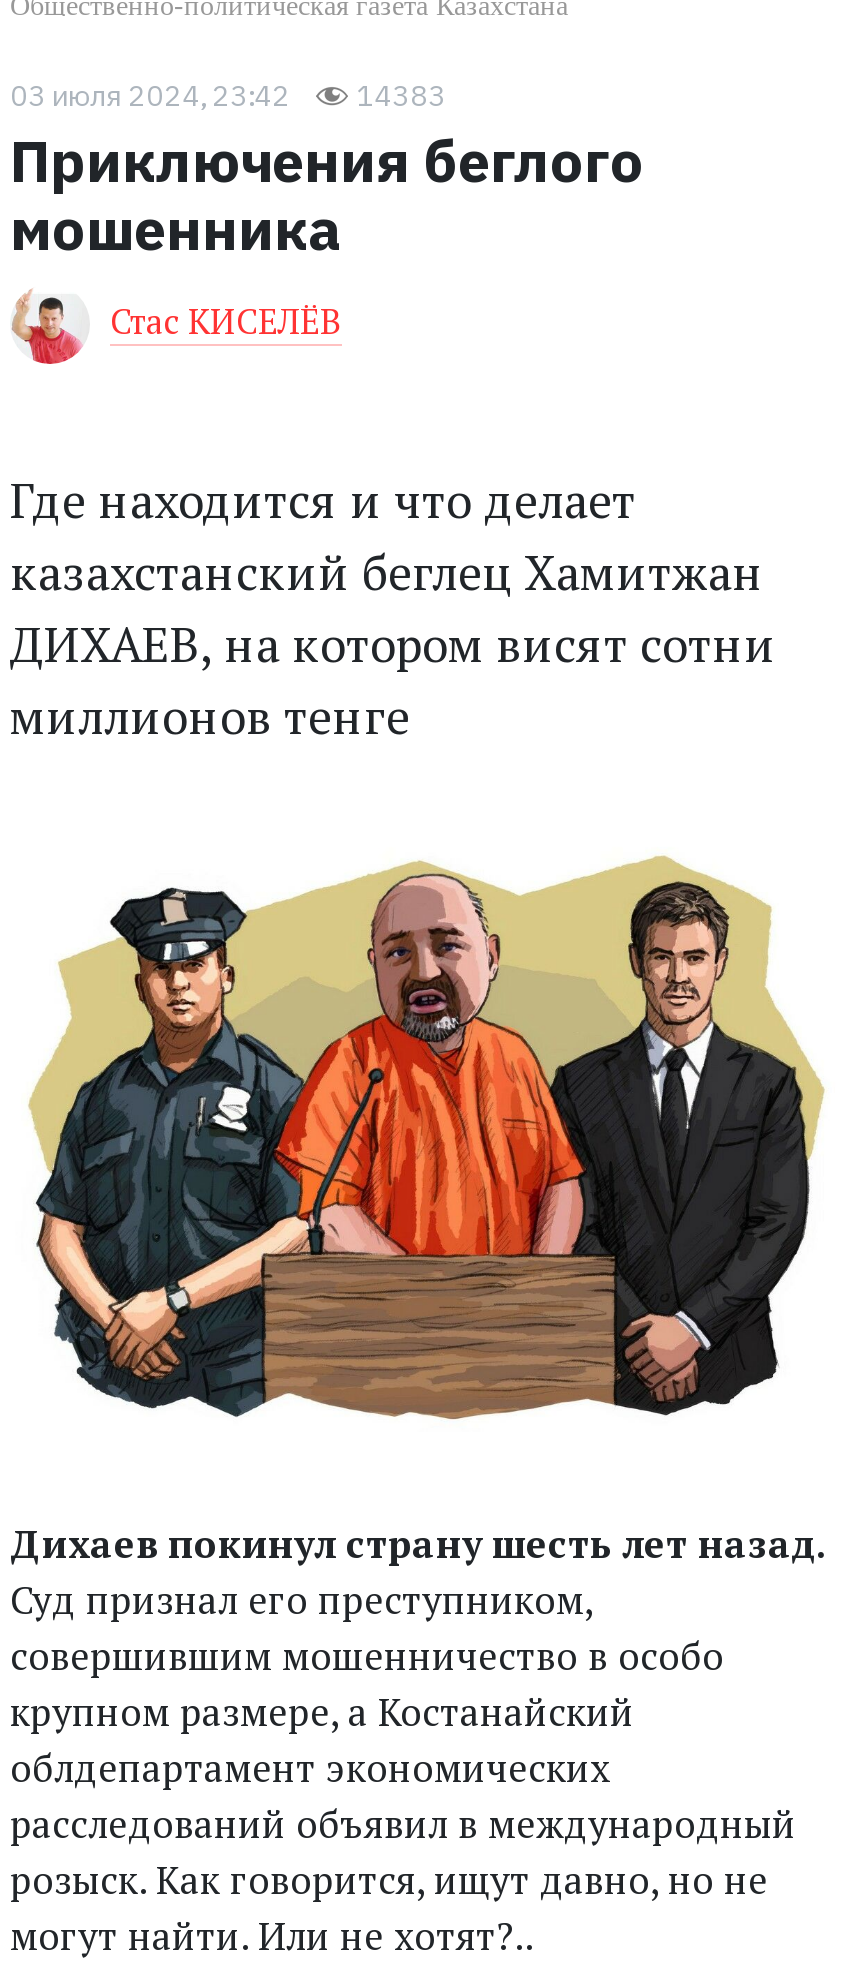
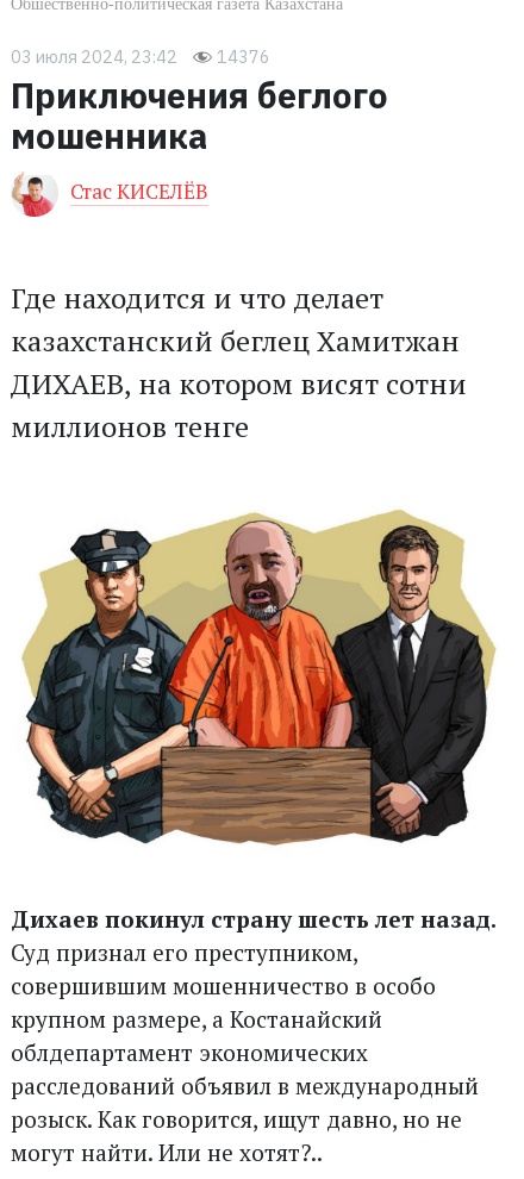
[10,75,446,113] 03 июля 2024, 23:42 14383 -> [11,45,270,68] 03 июля 2024, 23:42 14376

